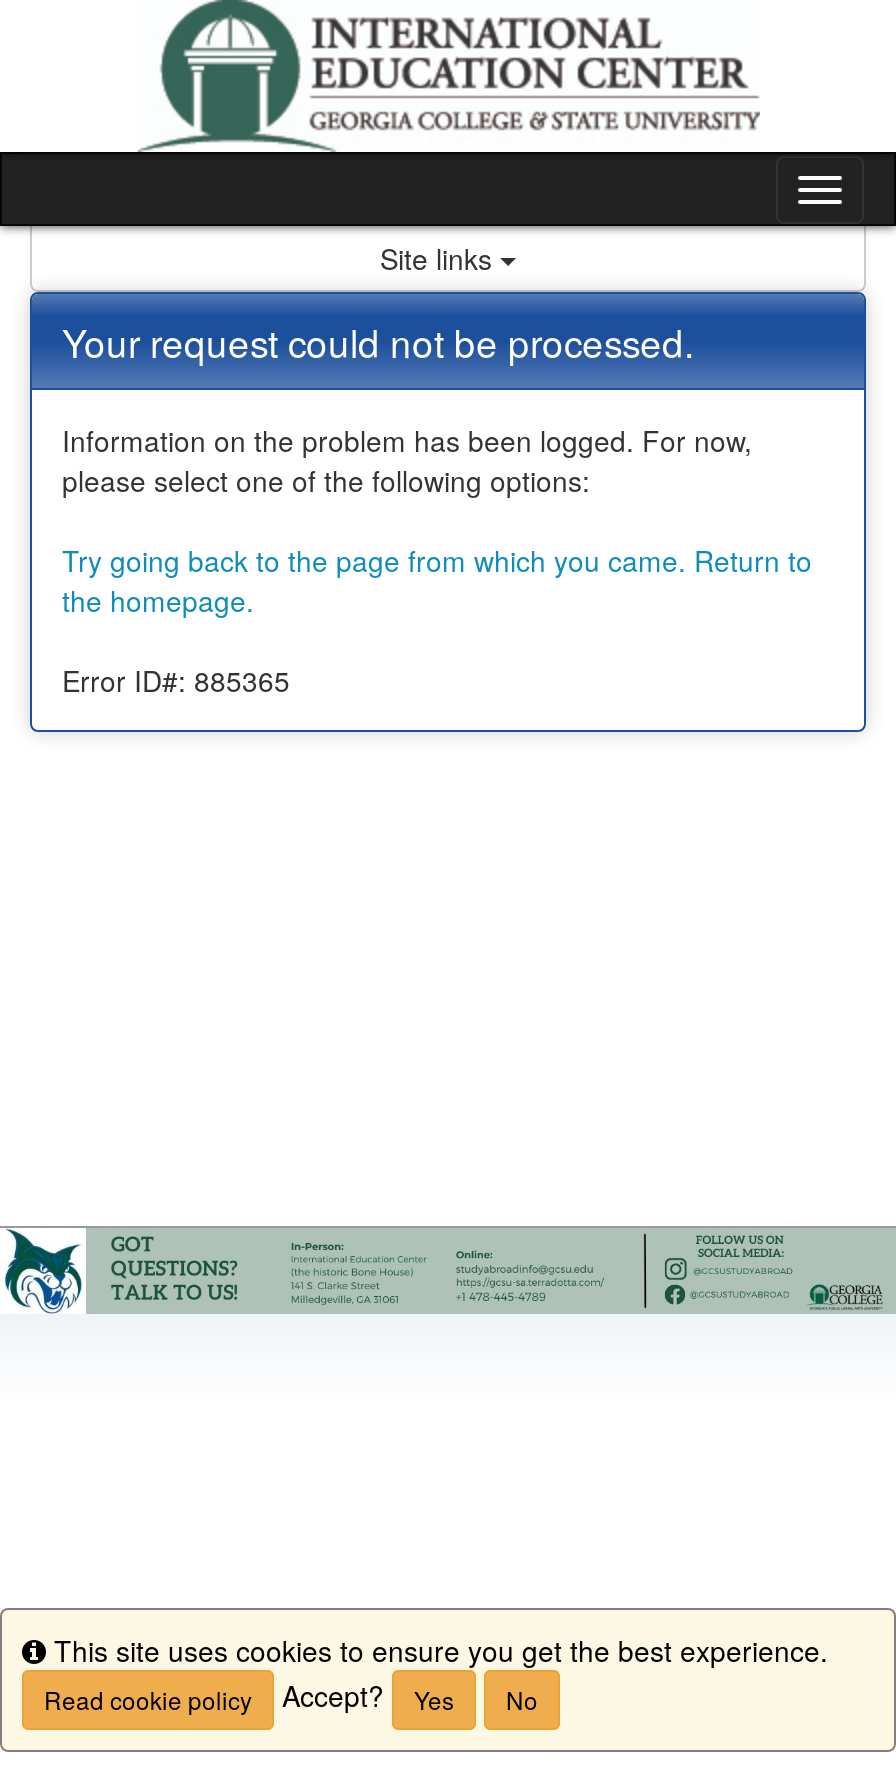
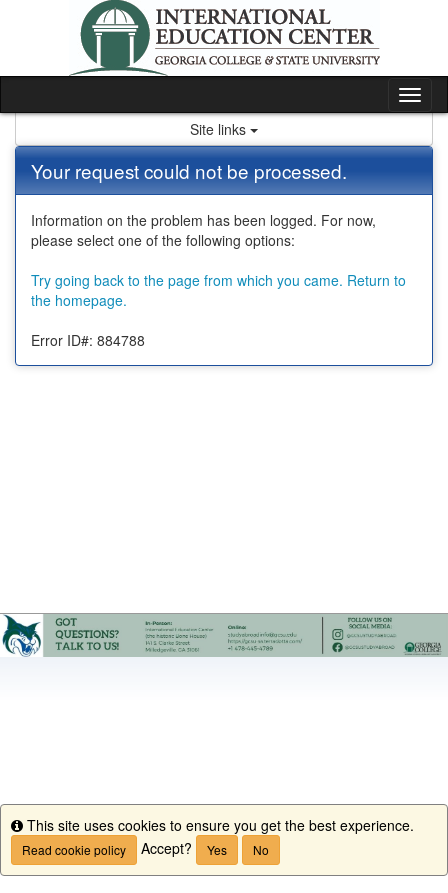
[62,660,290,700] Error ID#: 885365 -> [31,330,145,350] Error ID#: 884788

